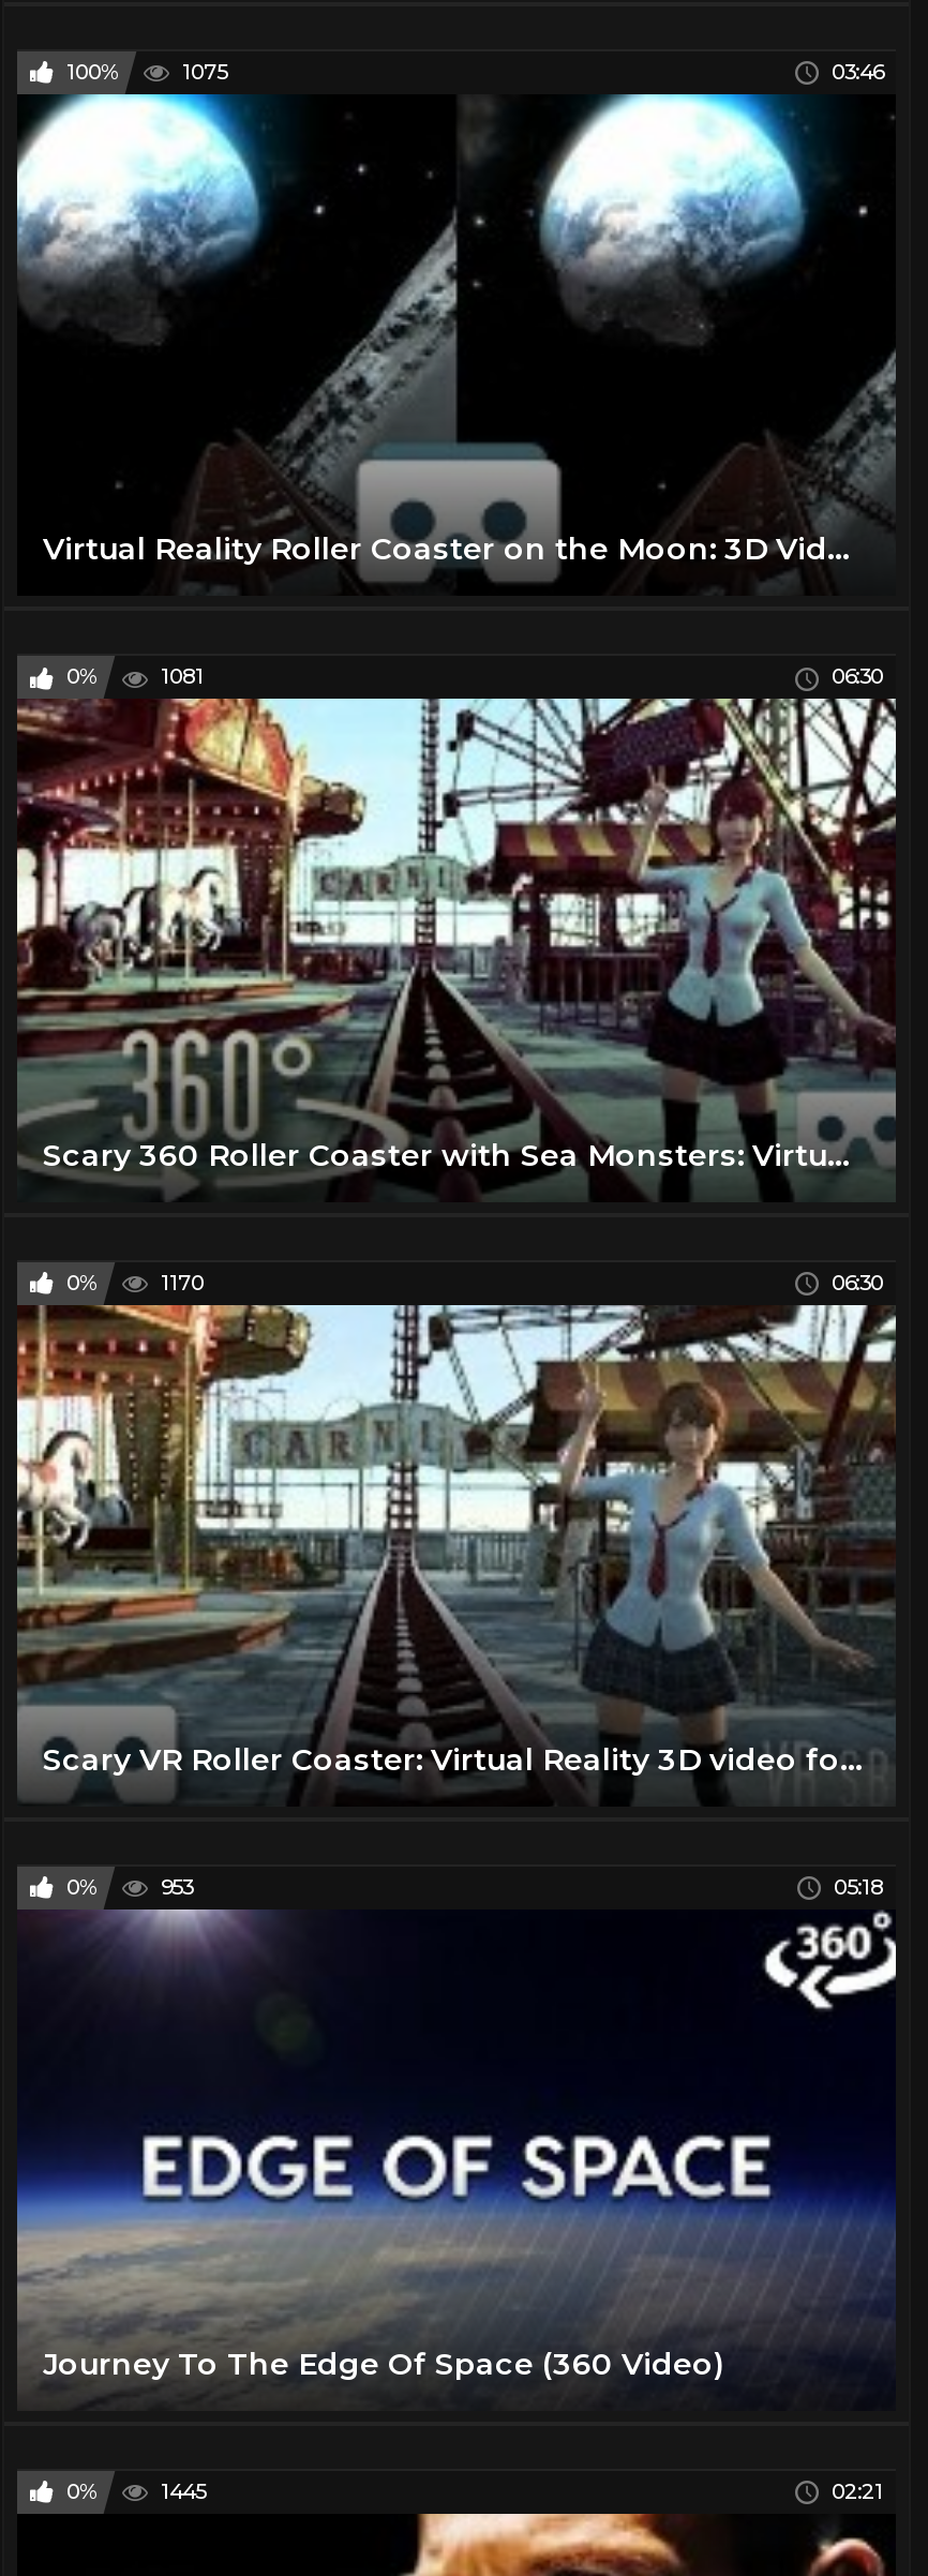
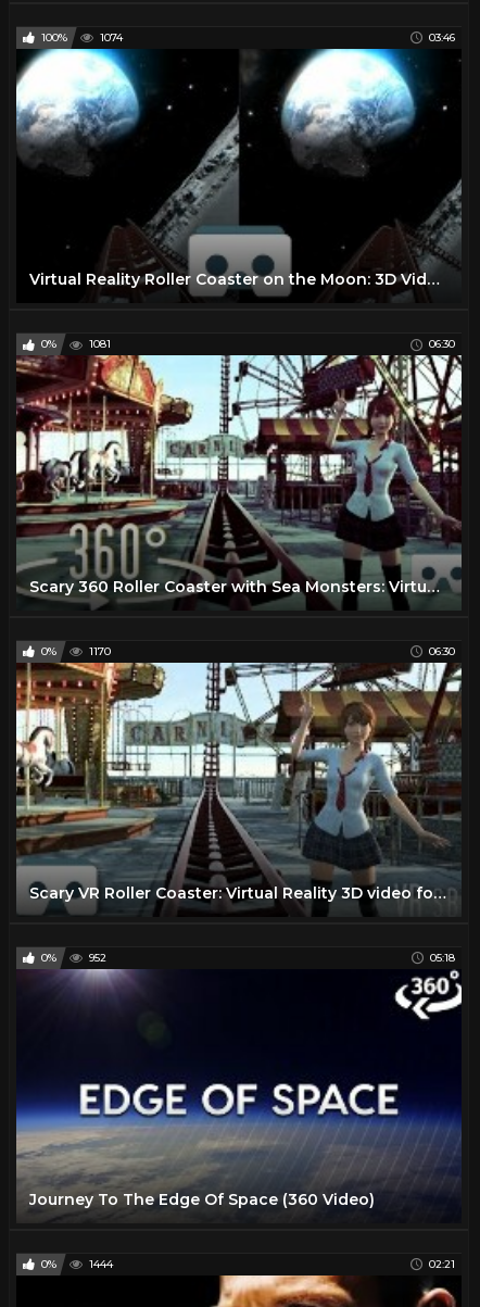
[182,58,227,86] 1075 -> [100,30,123,45] 1074
[161,1873,193,1901] 953 -> [89,951,106,965] 952
[161,2478,206,2505] 1445 -> [89,1257,113,1271] 1444

